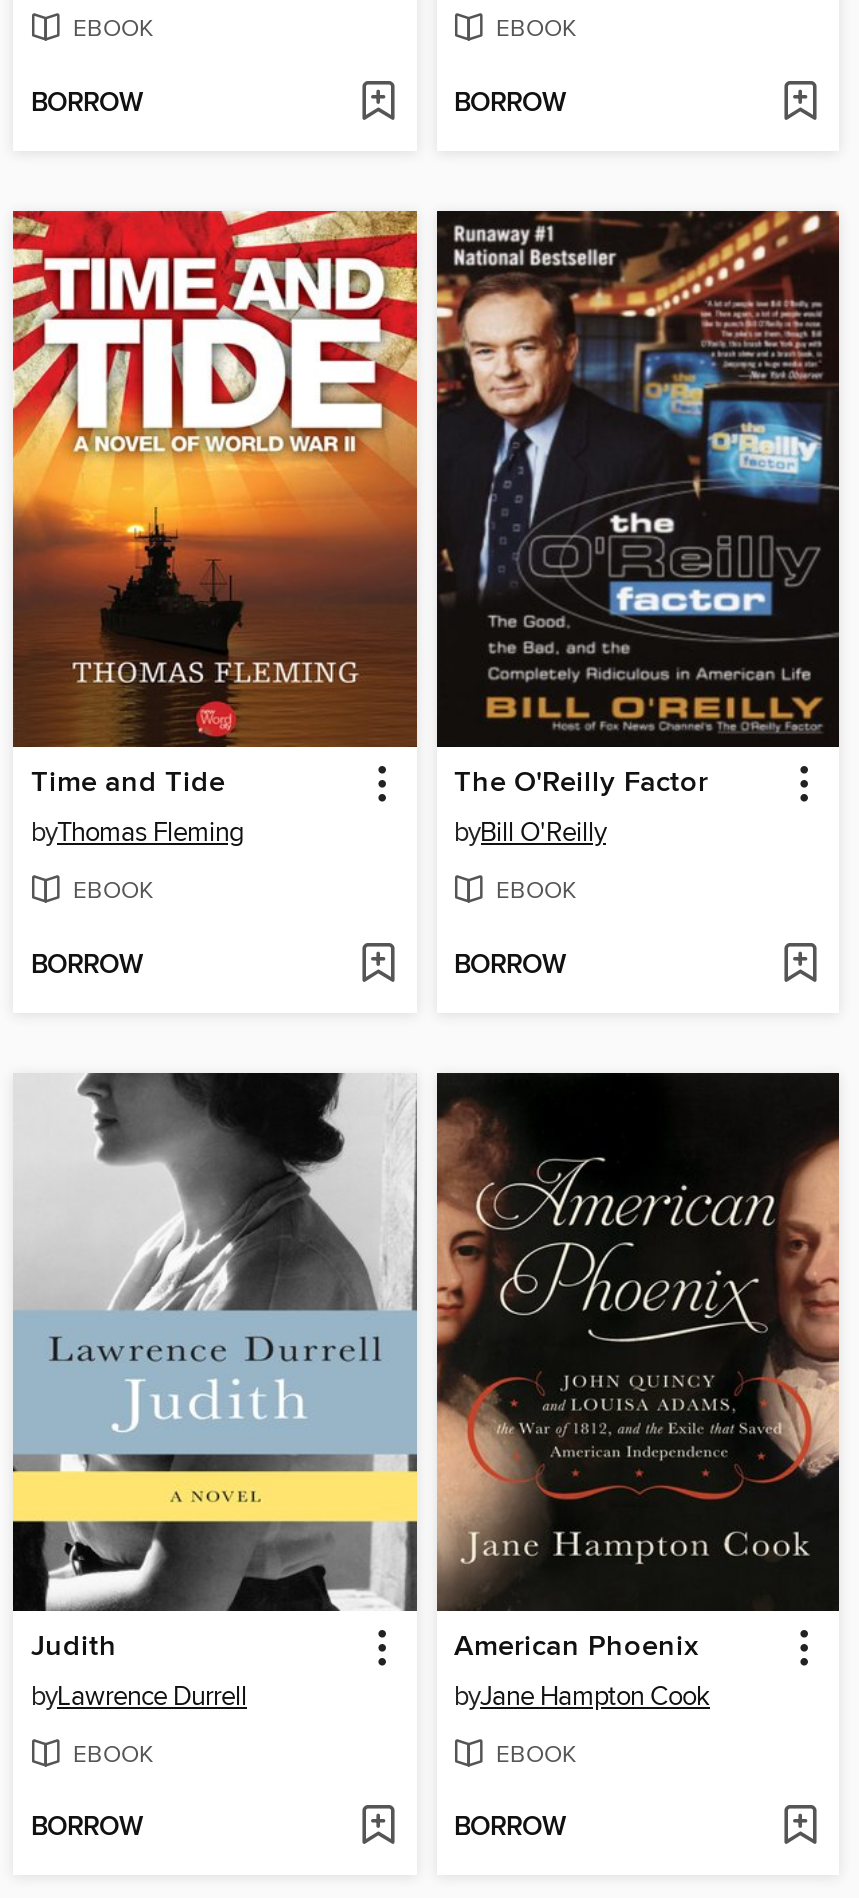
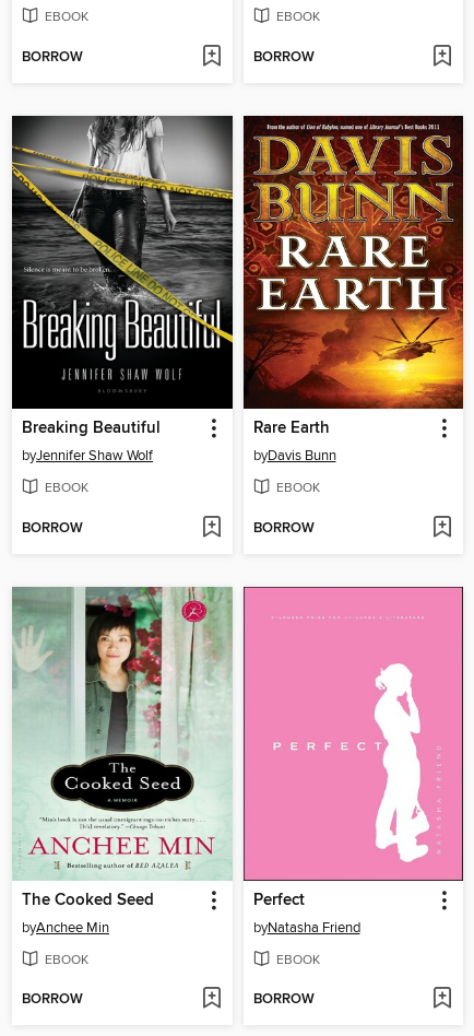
[11,209,419,850] [image] | Time and Tide | byThomas Fleming -> [11,115,234,465] [image] | Breaking Beautiful | byJennifer Shaw Wolf
[435,209,841,850] [image] | The O'Reilly Factor | byBill O'Reilly -> [242,115,464,465] [image] | Rare Earth | byDavis Bunn
[11,1071,419,1712] [image] | Judith | byLawrence Durrell -> [12,586,233,936] [image] | The Cooked Seed | byAnchee Min
[435,1071,841,1712] [image] | American Phoenix | byJane Hampton Cook -> [242,586,464,936] [image] | Perfect | byNatasha Friend

